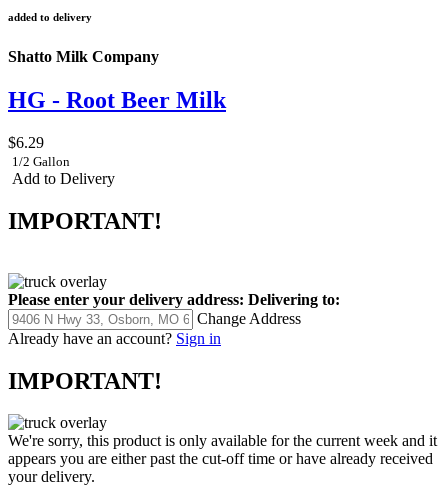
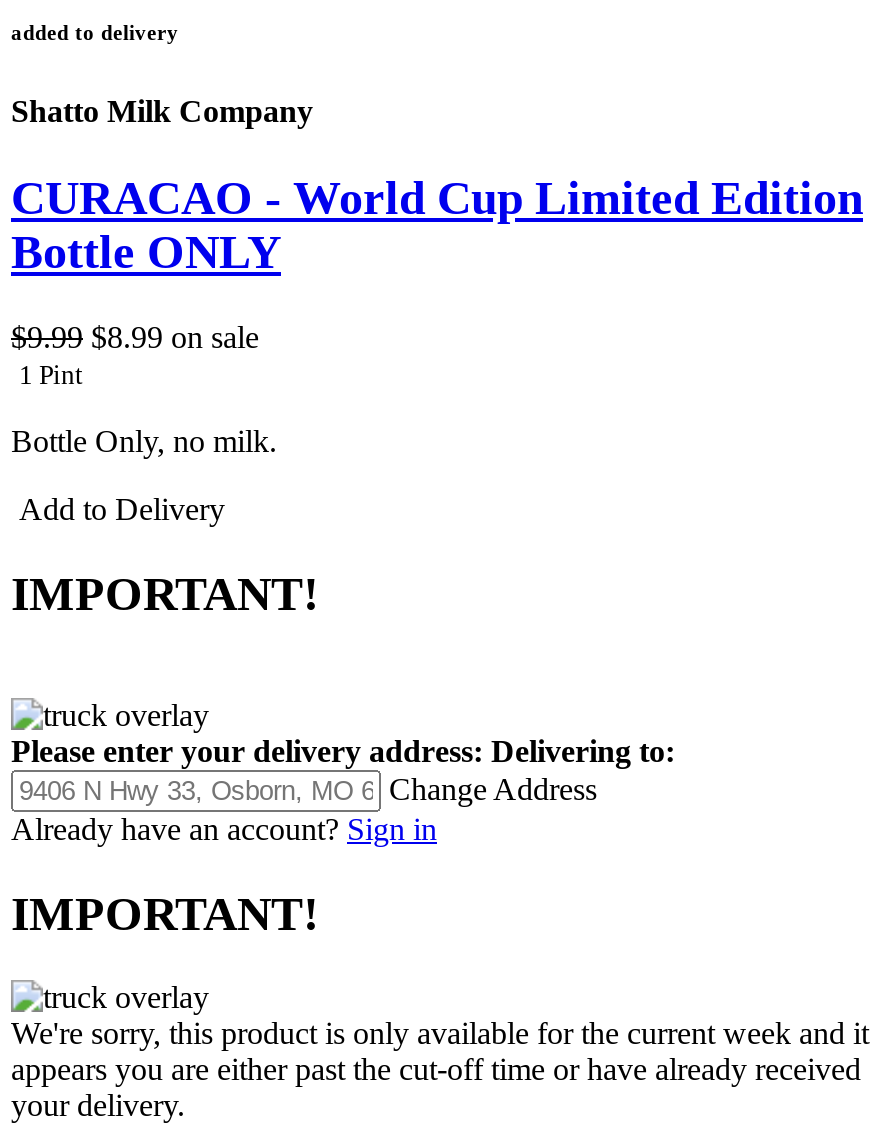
[8,87,226,169] HG - Root Beer Milk | $6.29 | 1/2 Gallon -> [11,172,863,458] CURACAO - World Cup Limited Edition | Bottle ONLY | $9.99 $8.99 on sale | 1 Pint | Bottle Only, no milk.

